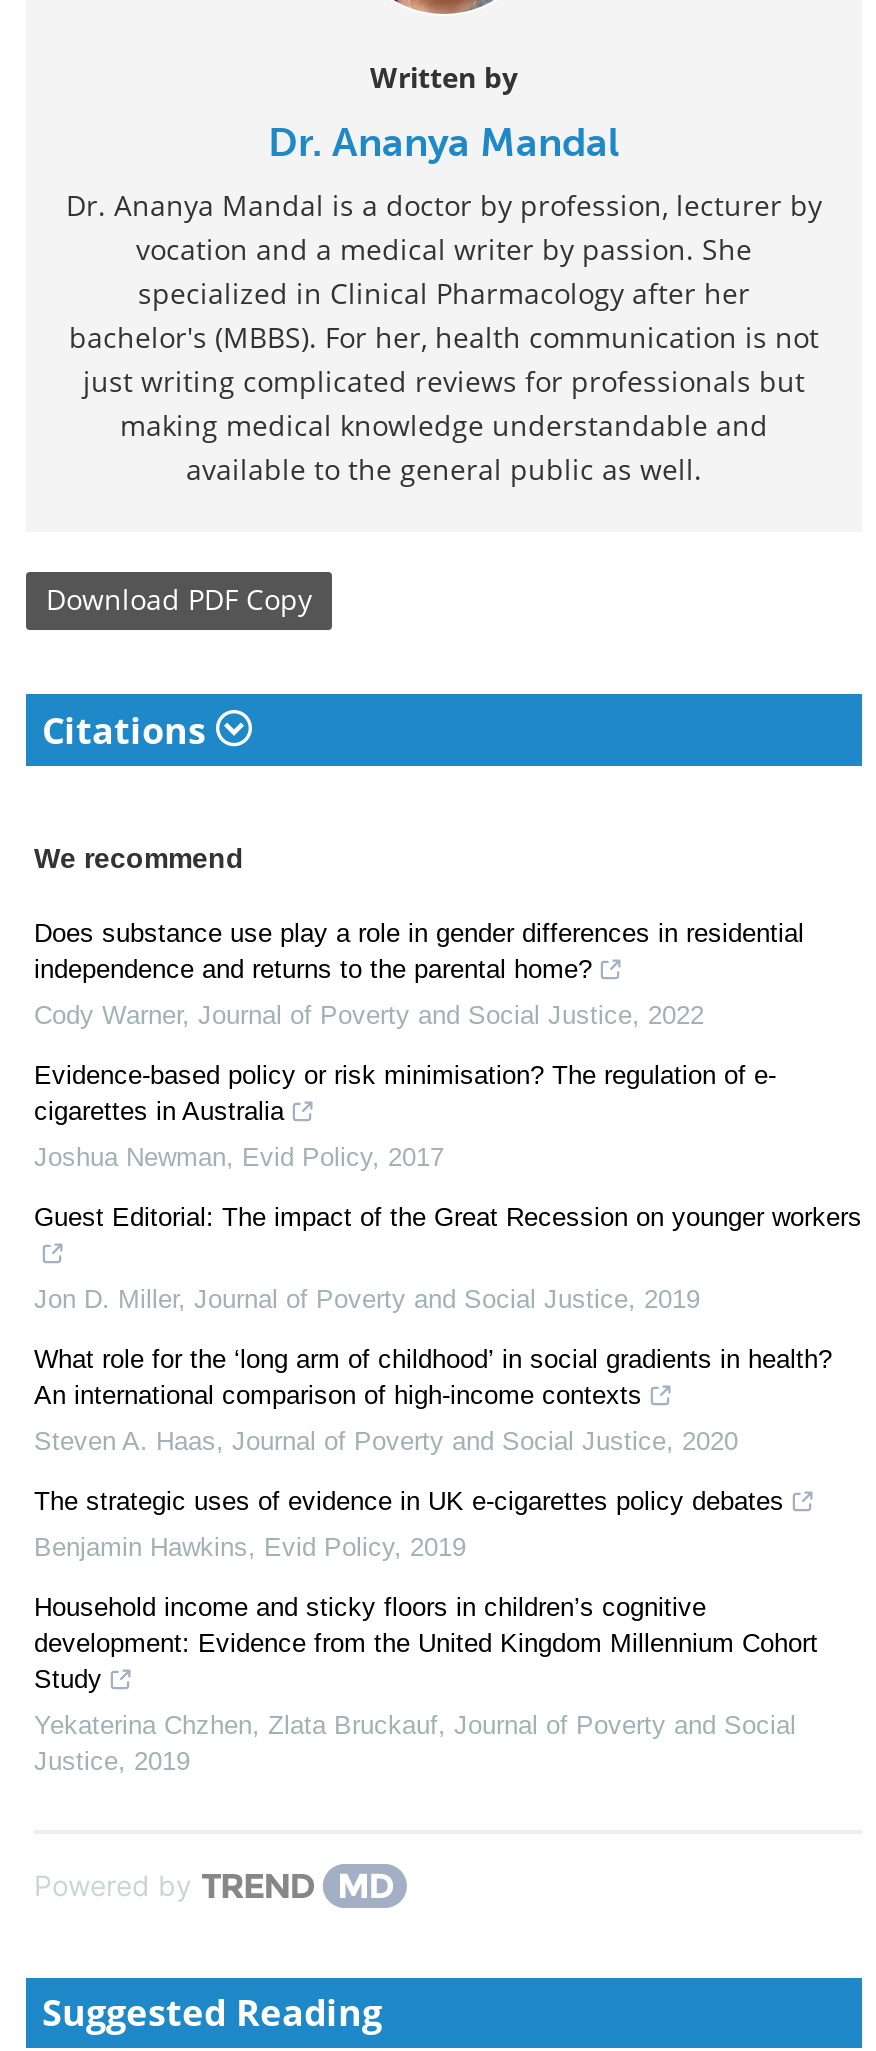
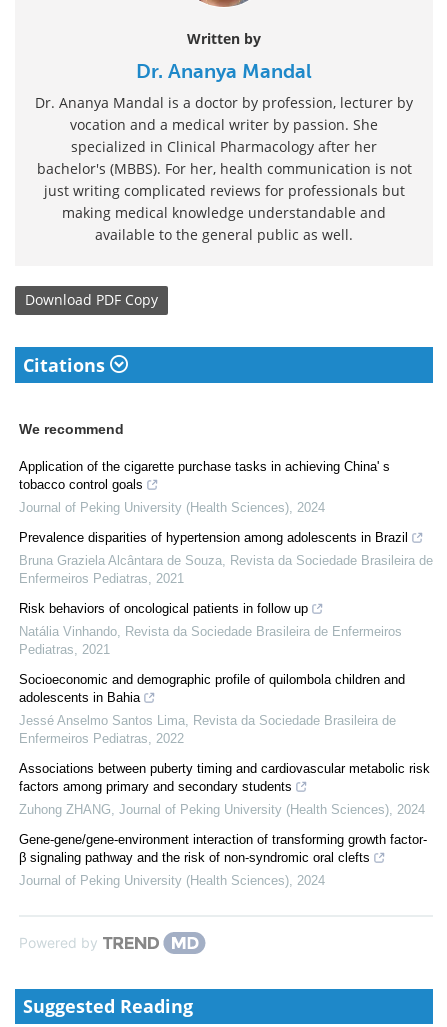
[34,917,804,983] Does substance use play a role in gender differences in residential | independence and returns to the parental home? -> [19,459,390,492] Application of the cigarette purchase tasks in achieving China' s | tobacco control goals
[34,999,704,1029] Cody Warner, Journal of Poverty and Social Justice, 2022 -> [19,500,325,515] Journal of Peking University (Health Sciences), 2024
[34,1059,776,1125] Evidence-based policy or risk minimisation? The regulation of e- | cigarettes in Australia -> [19,530,408,545] Prevalence disparities of hypertension among adolescents in Brazil
[34,1141,444,1171] Joshua Newman, Evid Policy, 2017 -> [19,553,433,586] Bruna Graziela Alcântara de Souza, Revista da Sociedade Brasileira de | Enfermeiros Pediatras, 2021
[34,1201,862,1231] Guest Editorial: The impact of the Great Recession on younger workers -> [19,601,308,616] Risk behaviors of oncological patients in follow up
[34,1283,700,1313] Jon D. Miller, Journal of Poverty and Social Justice, 2019 -> [19,624,402,657] Natália Vinhando, Revista da Sociedade Brasileira de Enfermeiros | Pediatras, 2021
[34,1343,832,1409] What role for the ‘long arm of childhood’ in social gradients in health? | An international comparison of high-income contexts -> [19,672,405,705] Socioeconomic and demographic profile of quilombola children and | adolescents in Bahia
[34,1425,738,1455] Steven A. Haas, Journal of Poverty and Social Justice, 2020 -> [19,713,396,746] Jessé Anselmo Santos Lima, Revista da Sociedade Brasileira de | Enfermeiros Pediatras, 2022
[34,1485,784,1515] The strategic uses of evidence in UK e-cigarettes policy debates -> [19,761,430,794] Associations between puberty timing and cardiovascular metabolic risk | factors among primary and secondary students
[34,1531,466,1561] Benjamin Hawkins, Evid Policy, 2019 -> [19,802,425,817] Zuhong ZHANG, Journal of Peking University (Health Sciences), 2024
[34,1591,818,1693] Household income and sticky floors in children’s cognitive | development: Evidence from the United Kingdom Millennium Cohort | Study -> [19,832,427,865] Gene-gene/gene-environment interaction of transforming growth factor- | β signaling pathway and the risk of non-syndromic oral clefts
[34,1709,796,1775] Yekaterina Chzhen, Zlata Bruckauf, Journal of Poverty and Social | Justice, 2019 -> [19,873,325,888] Journal of Peking University (Health Sciences), 2024

